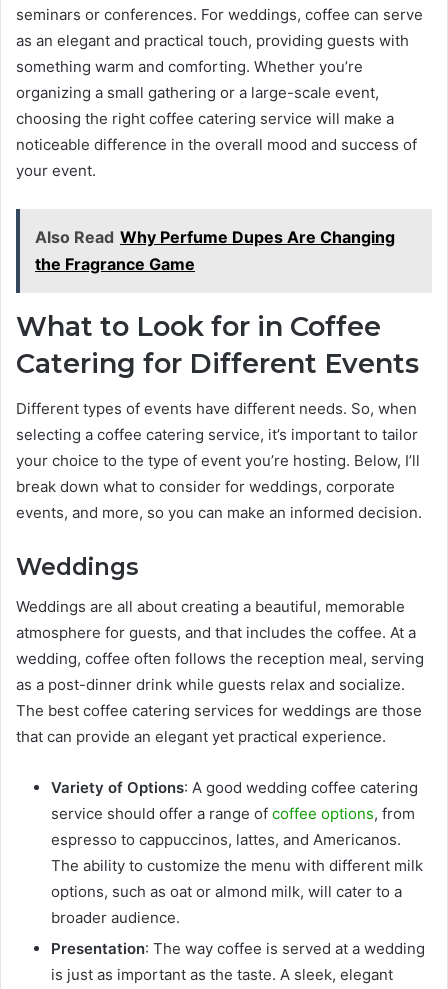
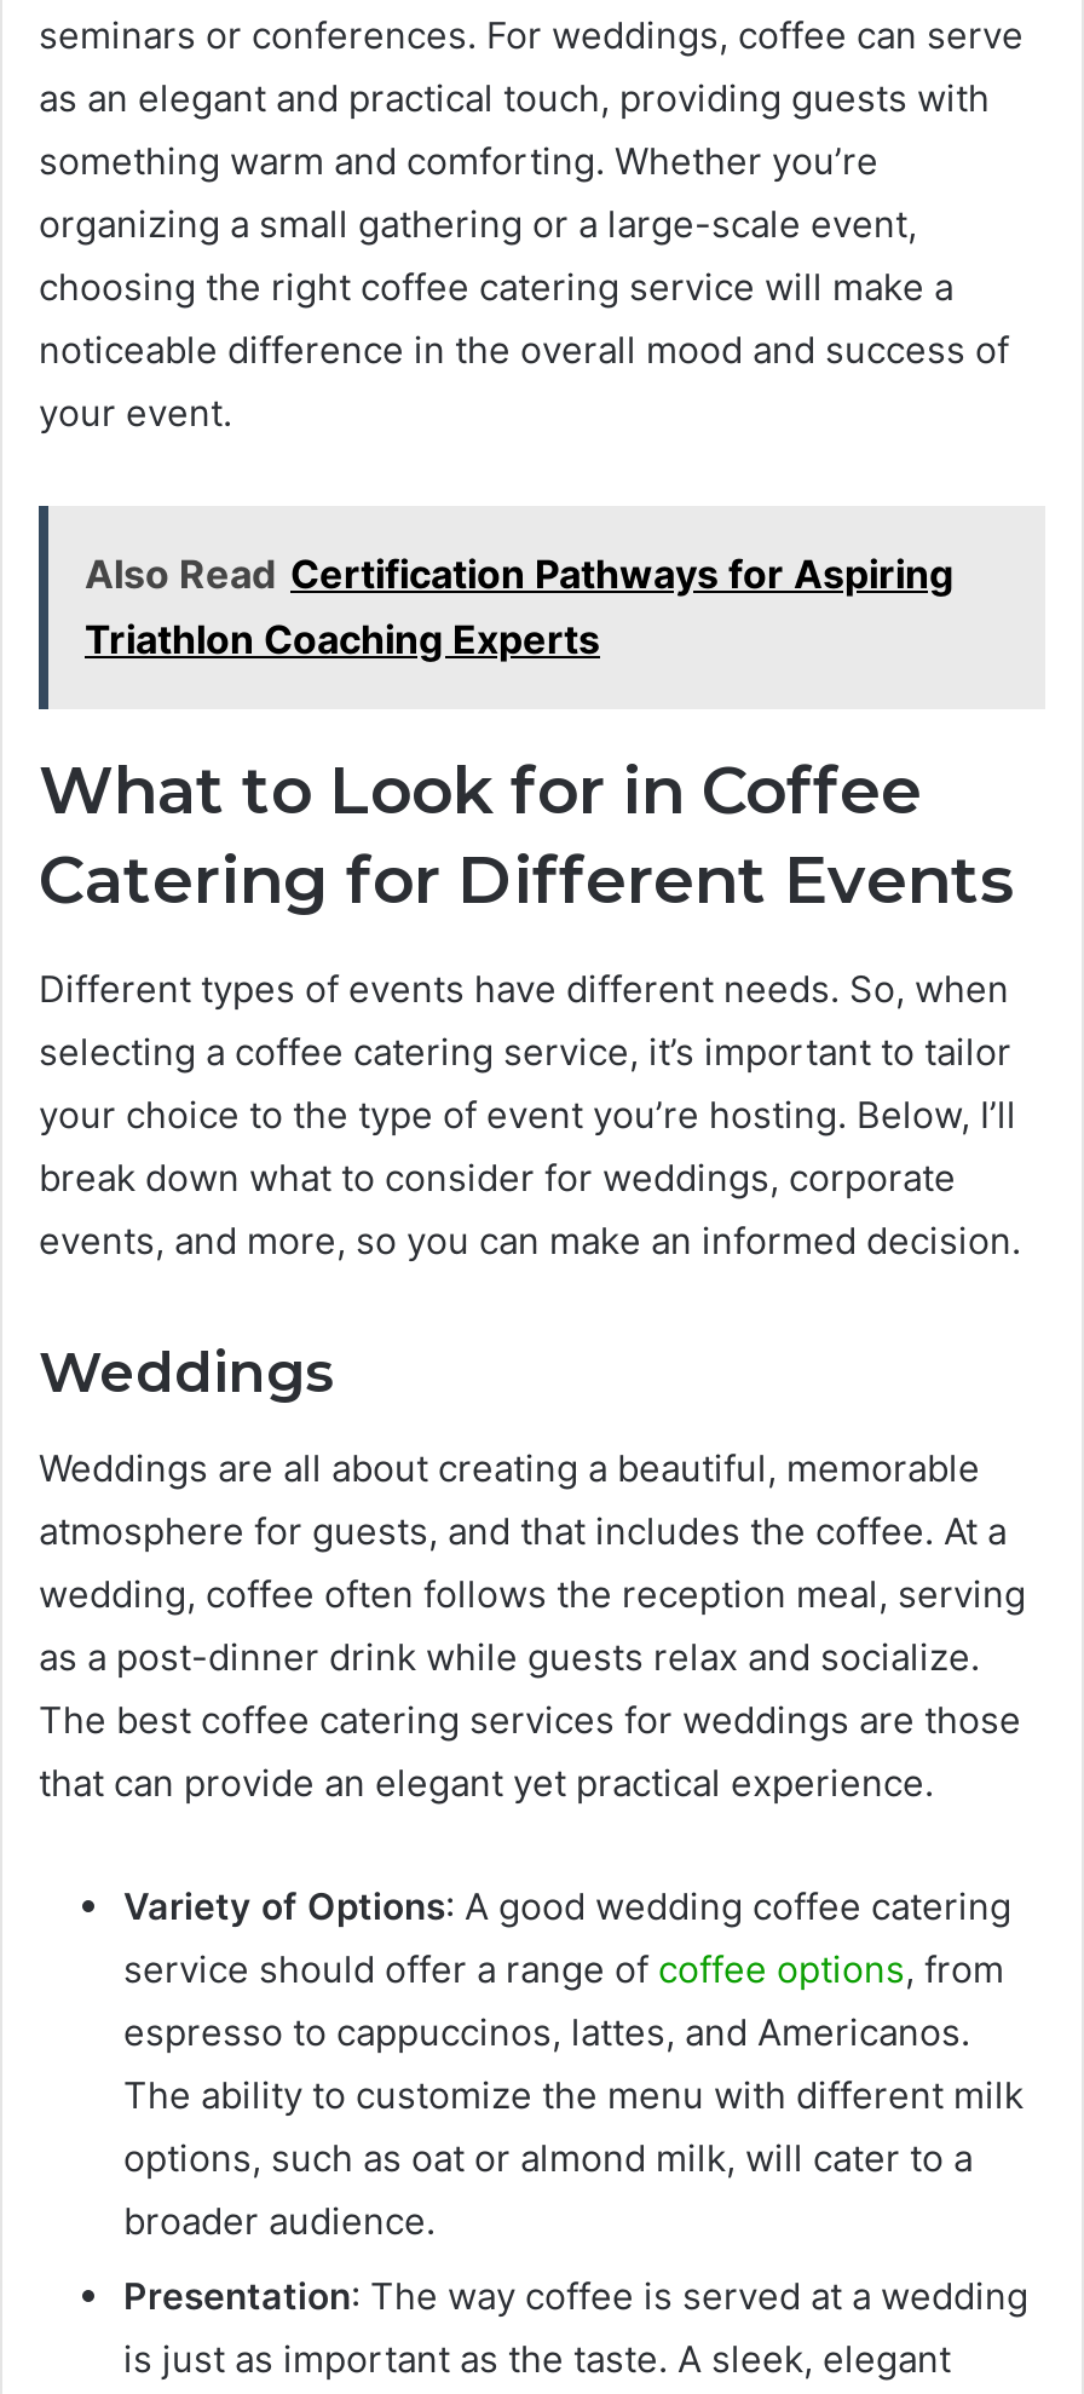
[35,227,395,274] Also Read Why Perfume Dupes Are Changing | the Fragrance Game -> [85,549,953,663] Also Read Certification Pathways for Aspiring | Triathlon Coaching Experts

